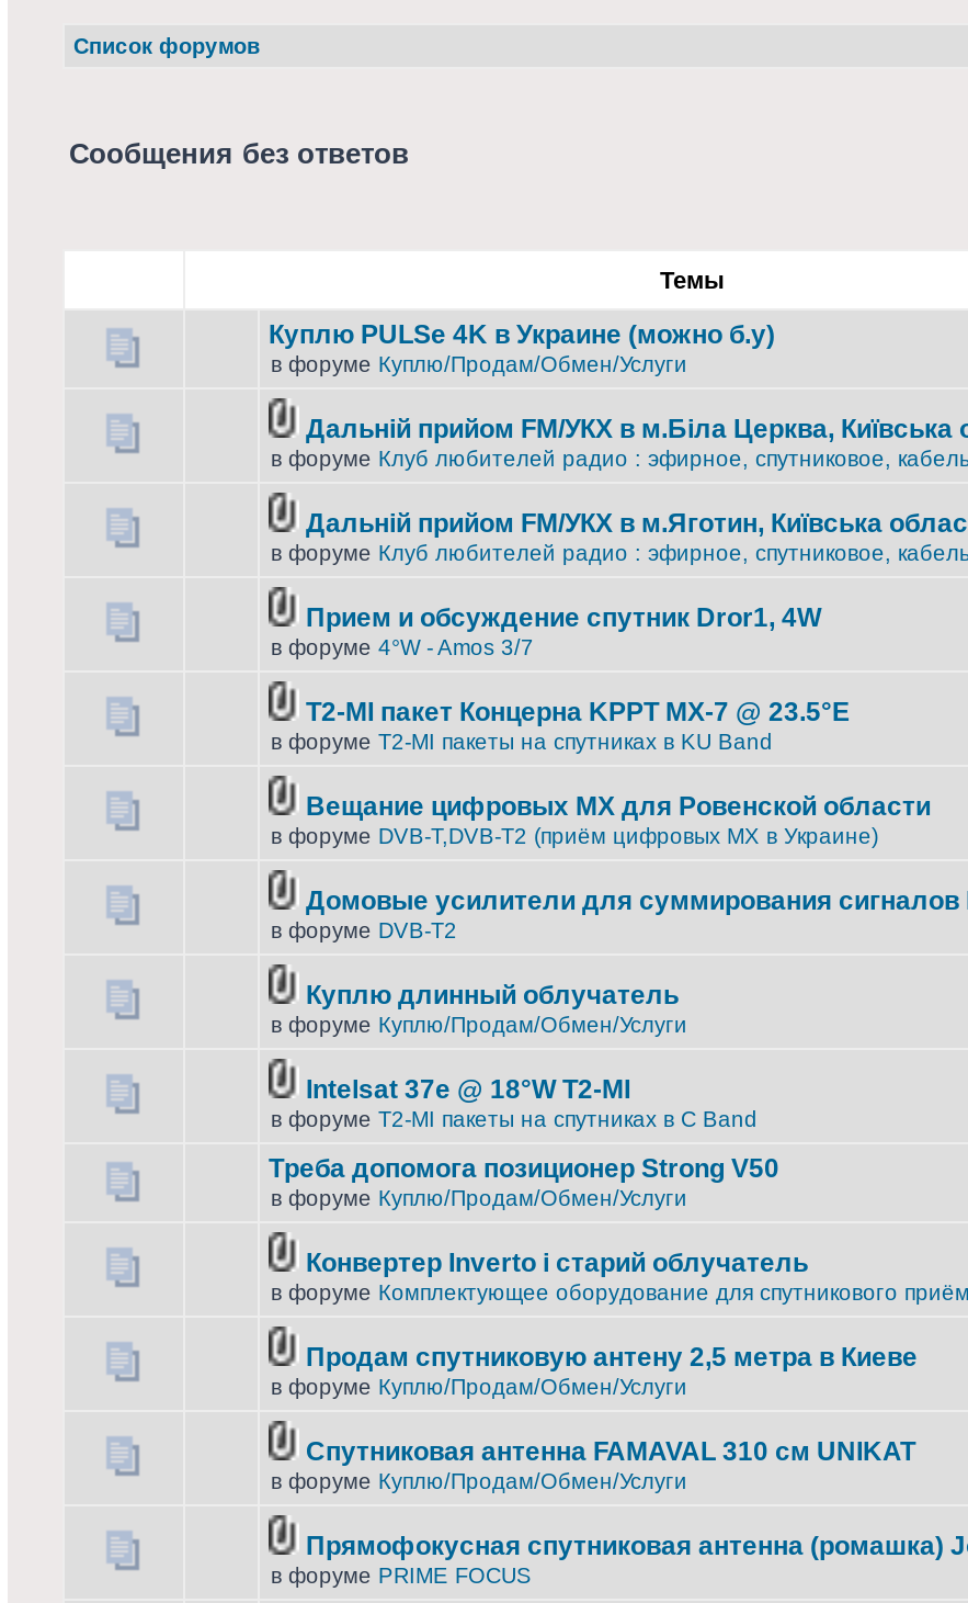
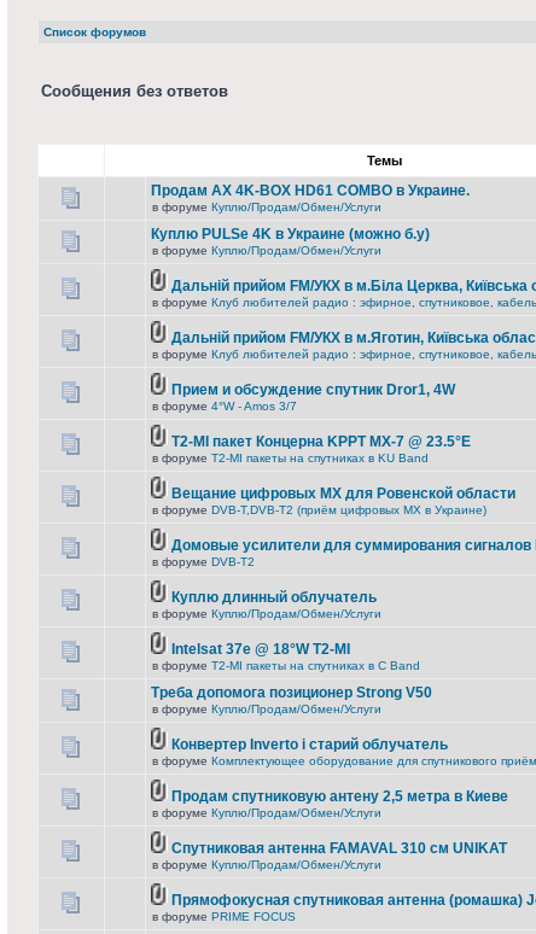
none -> [151,182,470,214] Продам AX 4K-BOX HD61 COMBO в Украине. | в форуме Куплю/Продам/Обмен/Услуги

